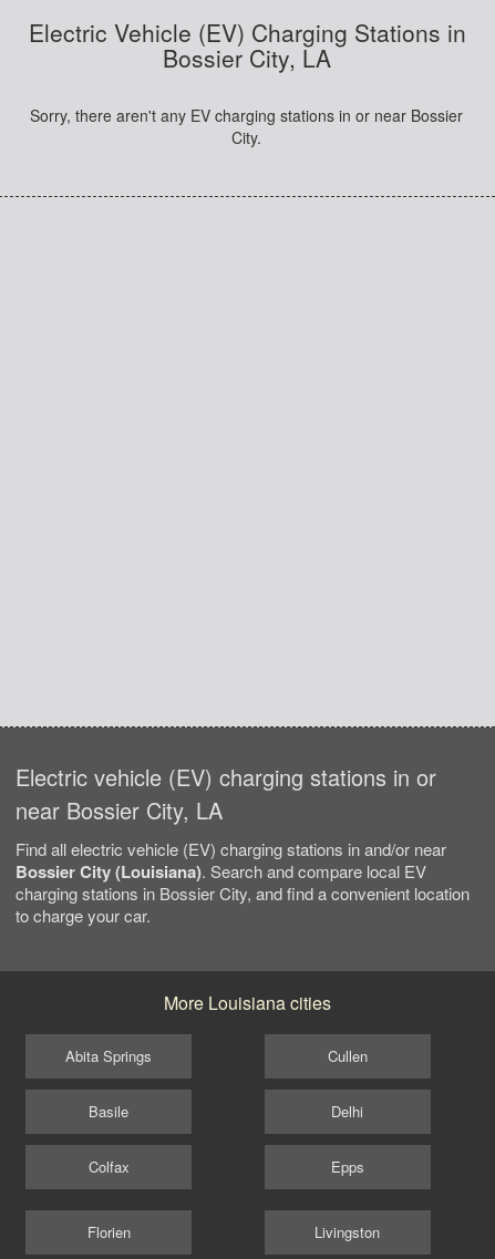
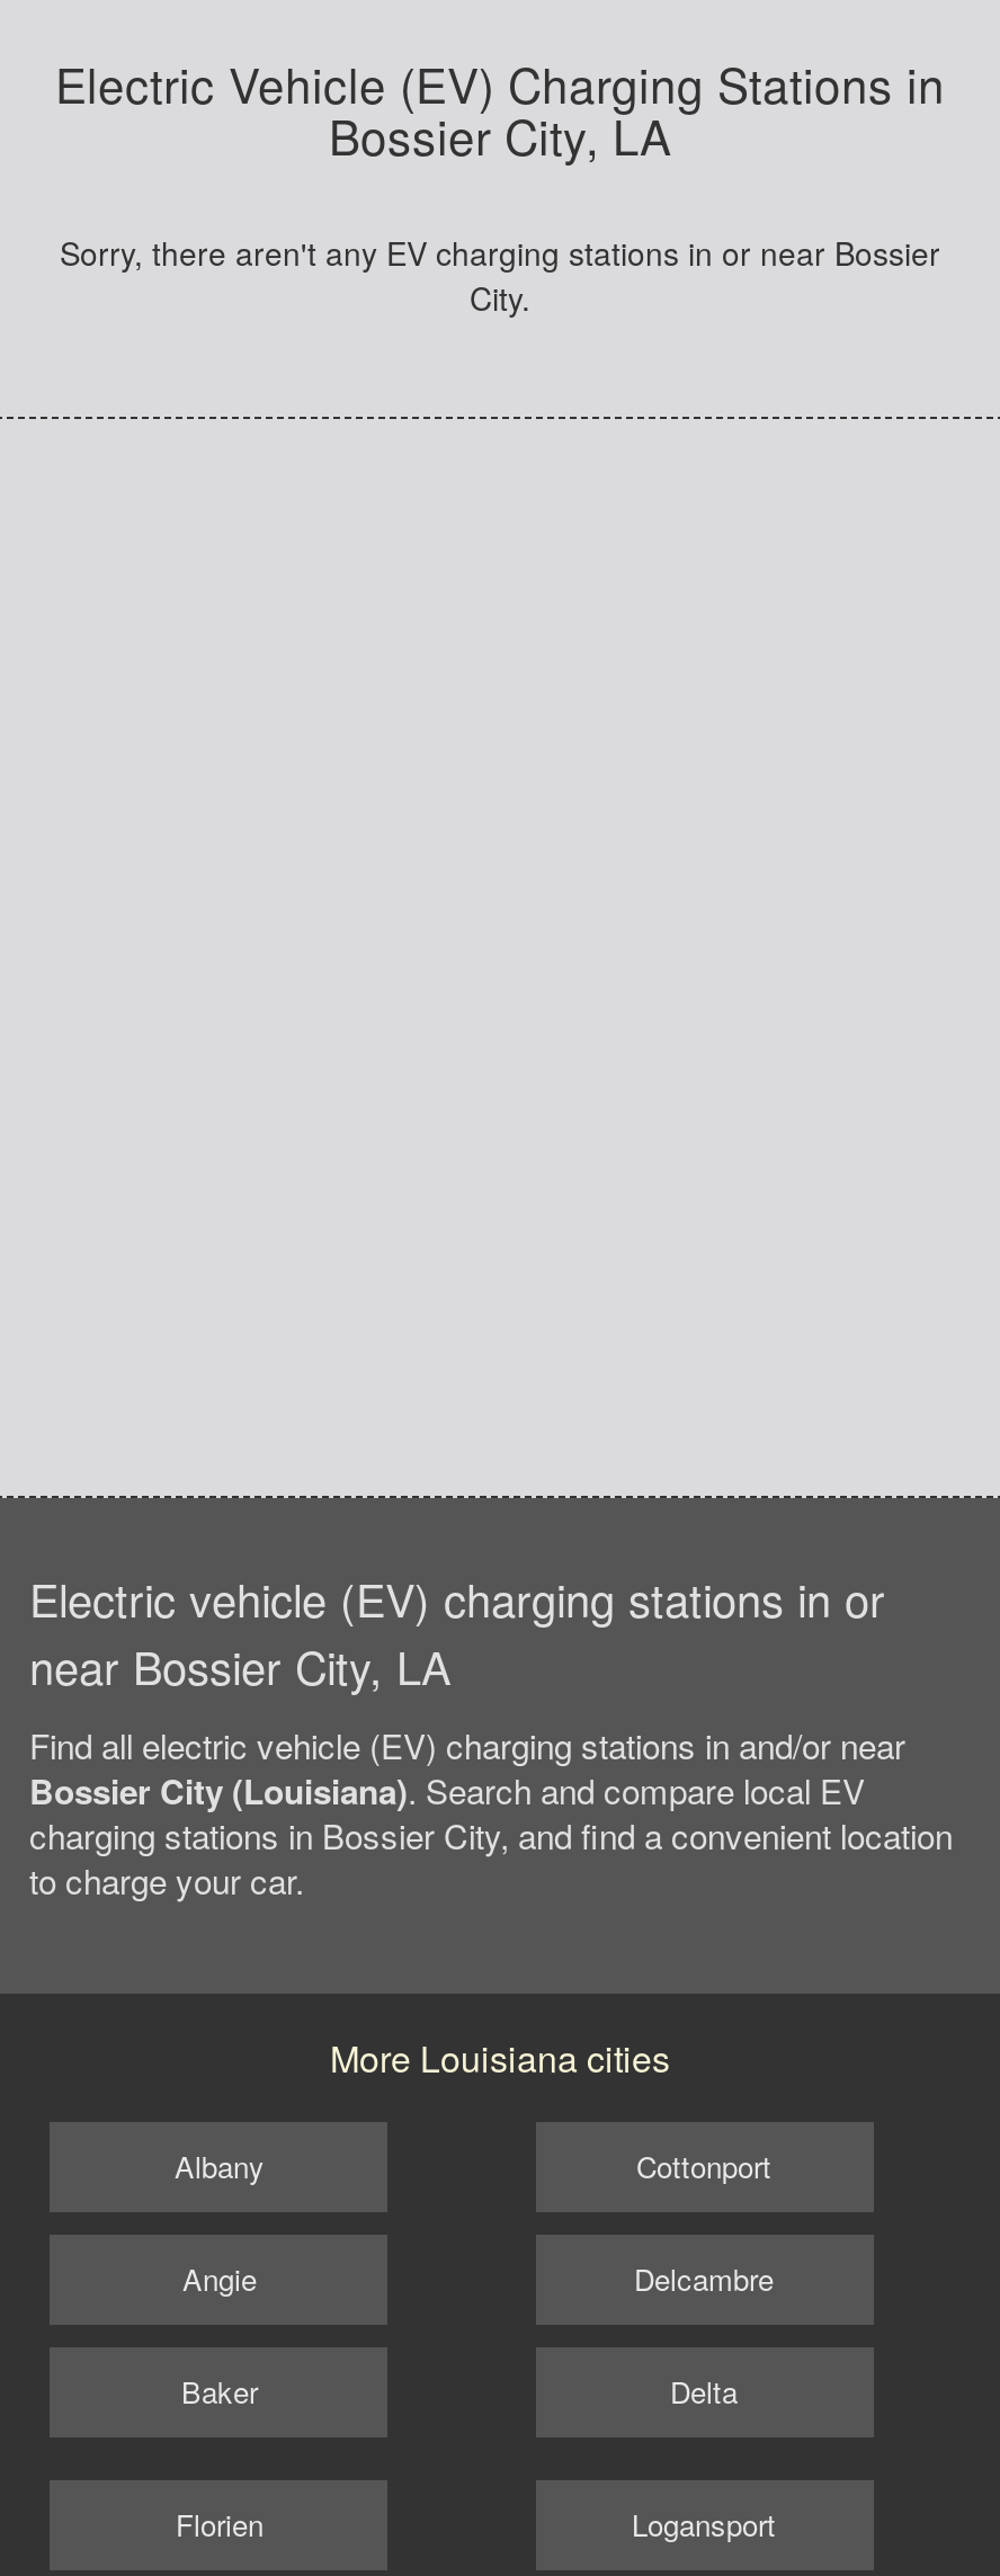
[66,1045,152,1066] Abita Springs -> [175,2144,265,2187] Albany
[327,1045,367,1066] Cullen -> [636,2144,771,2187] Cottonport
[89,1100,129,1121] Basile -> [182,2256,257,2299] Angie
[331,1100,363,1121] Delhi -> [634,2256,774,2299] Delcambre
[89,1156,130,1177] Colfax -> [181,2369,258,2412] Baker
[331,1156,364,1177] Epps -> [670,2369,738,2412] Delta
[314,1221,380,1242] Livingston -> [632,2502,776,2544] Logansport

